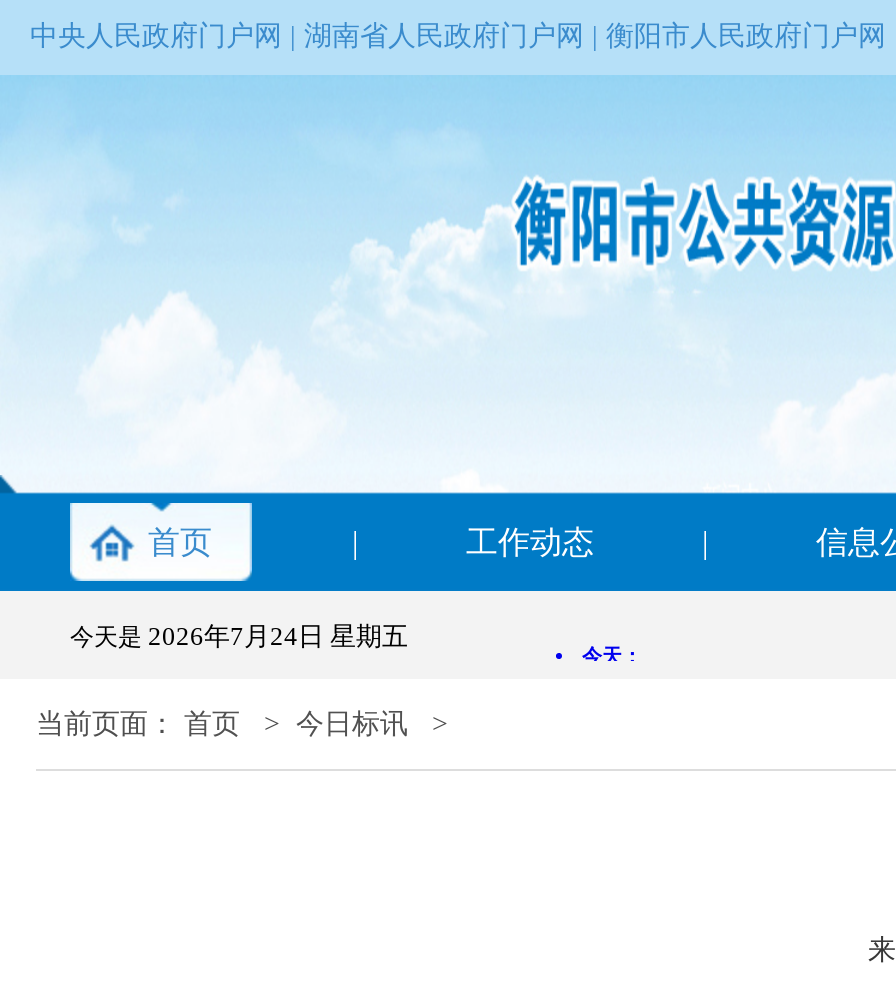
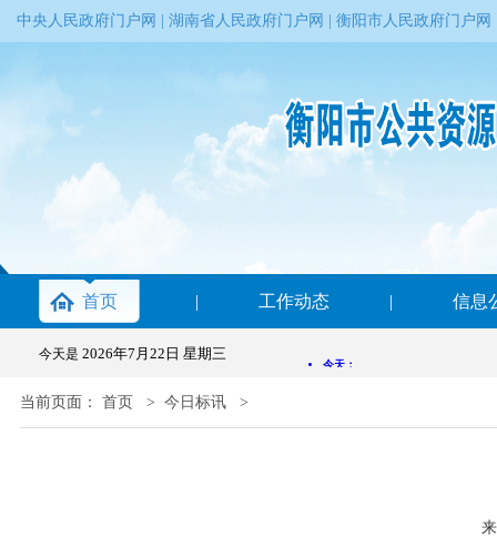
[70,621,408,651] 今天是 2026年7月24日 星期五 -> [39,345,226,362] 今天是 2026年7月22日 星期三

